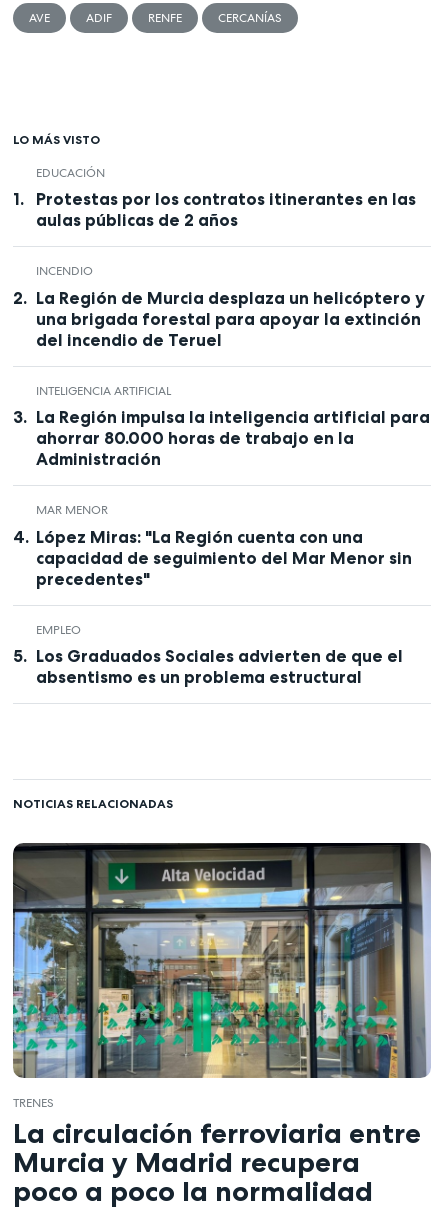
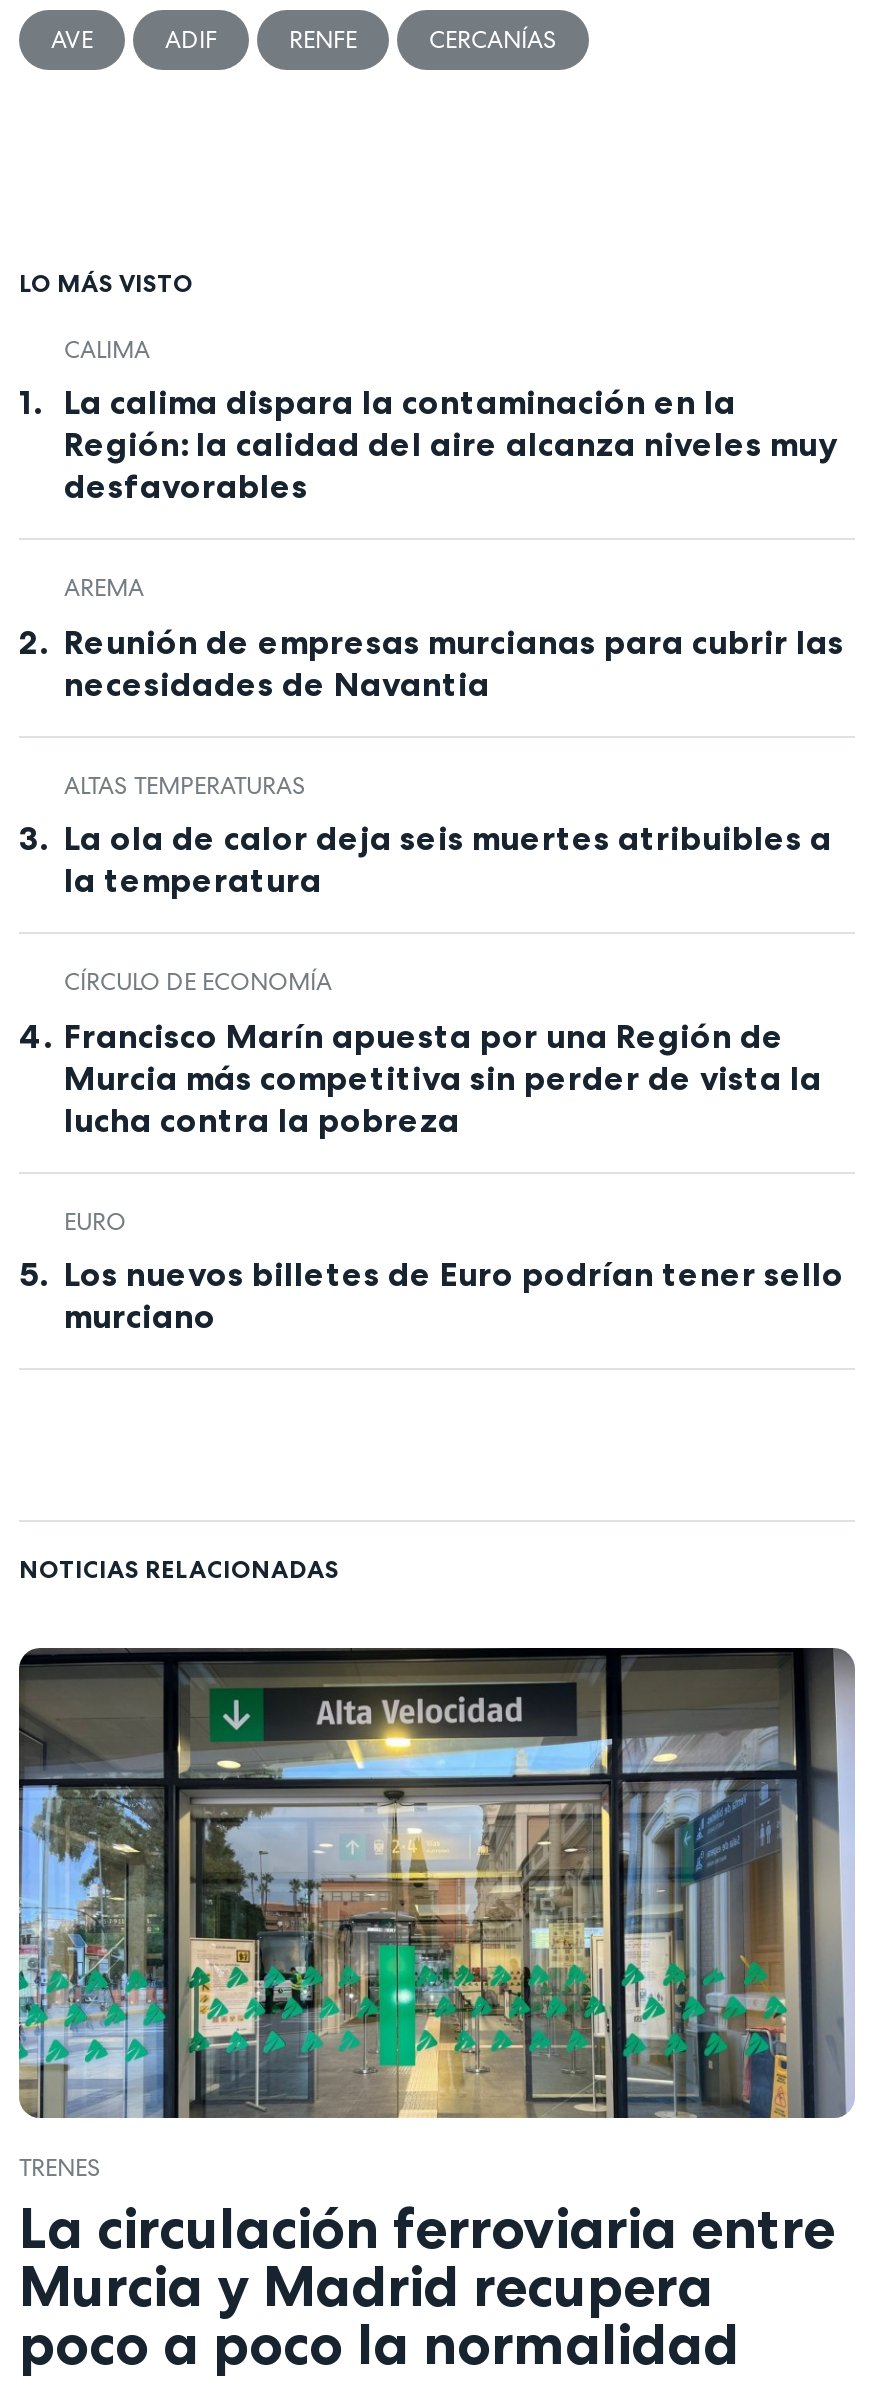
[35,165,415,230] EDUCACIÓN | Protestas por los contratos itinerantes en las | aulas públicas de 2 años -> [64,334,838,507] CALIMA | La calima dispara la contaminación en la | Región: la calidad del aire alcanza niveles muy | desfavorables
[35,263,424,350] INCENDIO | La Región de Murcia desplaza un helicóptero y | una brigada forestal para apoyar la extinción | del incendio de Teruel -> [64,573,844,704] AREMA | Reunión de empresas murcianas para cubrir las | necesidades de Navantia
[35,383,429,469] INTELIGENCIA ARTIFICIAL | La Región impulsa la inteligencia artificial para | ahorrar 80.000 horas de trabajo en la | Administración -> [64,770,832,901] ALTAS TEMPERATURAS | La ola de calor deja seis muertes atribuibles a | la temperatura
[35,502,411,589] MAR MENOR | López Miras: "La Región cuenta con una | capacidad de seguimiento del Mar Menor sin | precedentes" -> [64,967,822,1140] CÍRCULO DE ECONOMÍA | Francisco Marín apuesta por una Región de | Murcia más competitiva sin perder de vista la | lucha contra la pobreza
[35,622,402,687] EMPLEO | Los Graduados Sociales advierten de que el | absentismo es un problema estructural -> [64,1206,844,1337] EURO | Los nuevos billetes de Euro podrían tener sello | murciano

